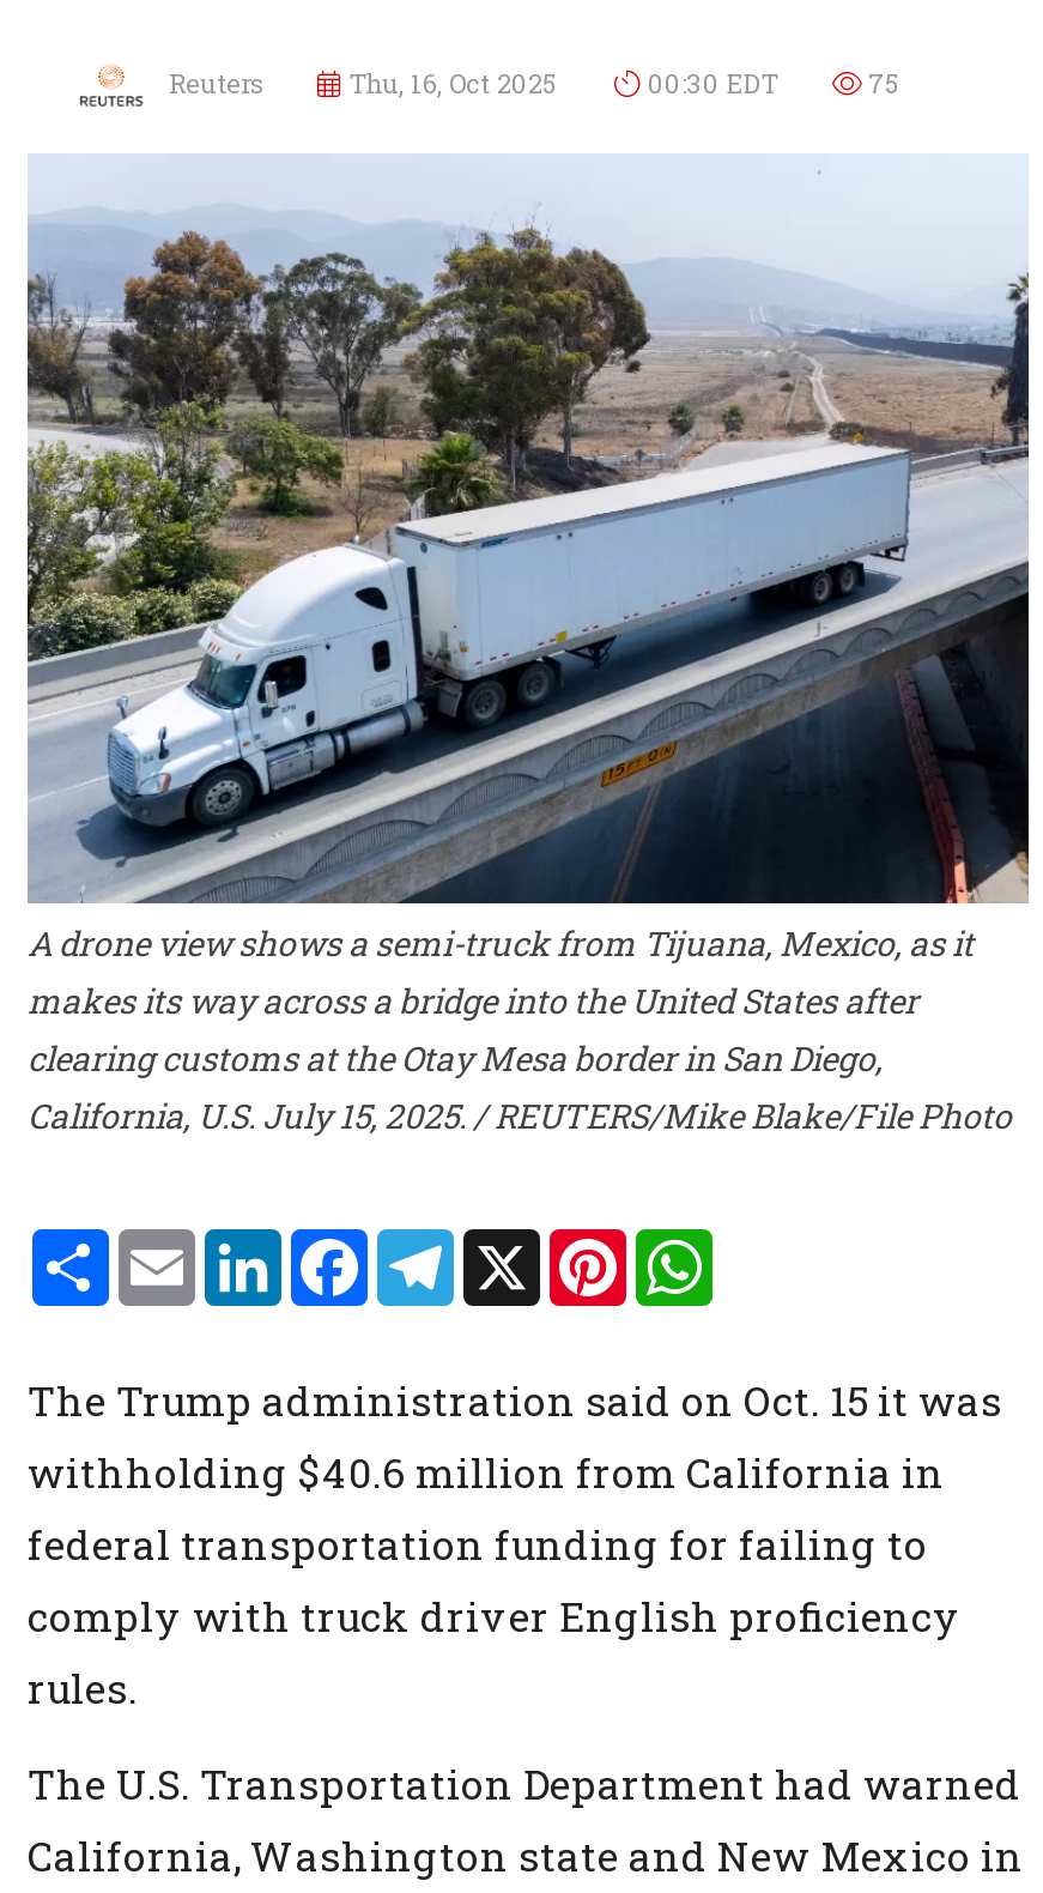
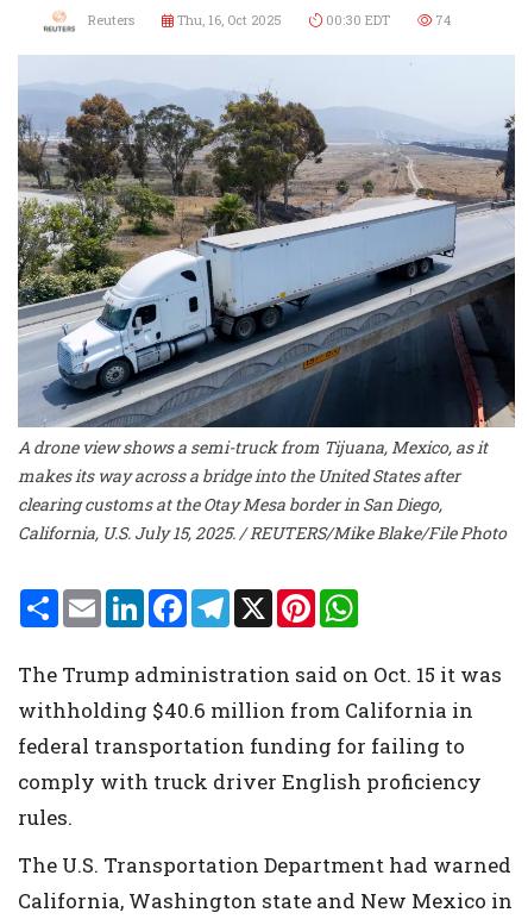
[861,64,916,100] 75 -> [432,11,458,28] 74

